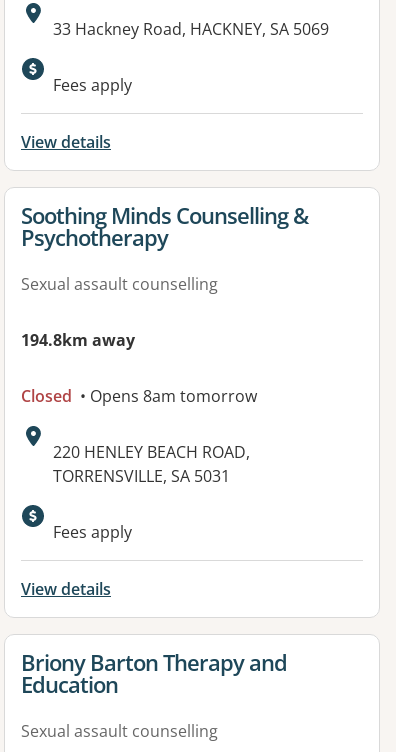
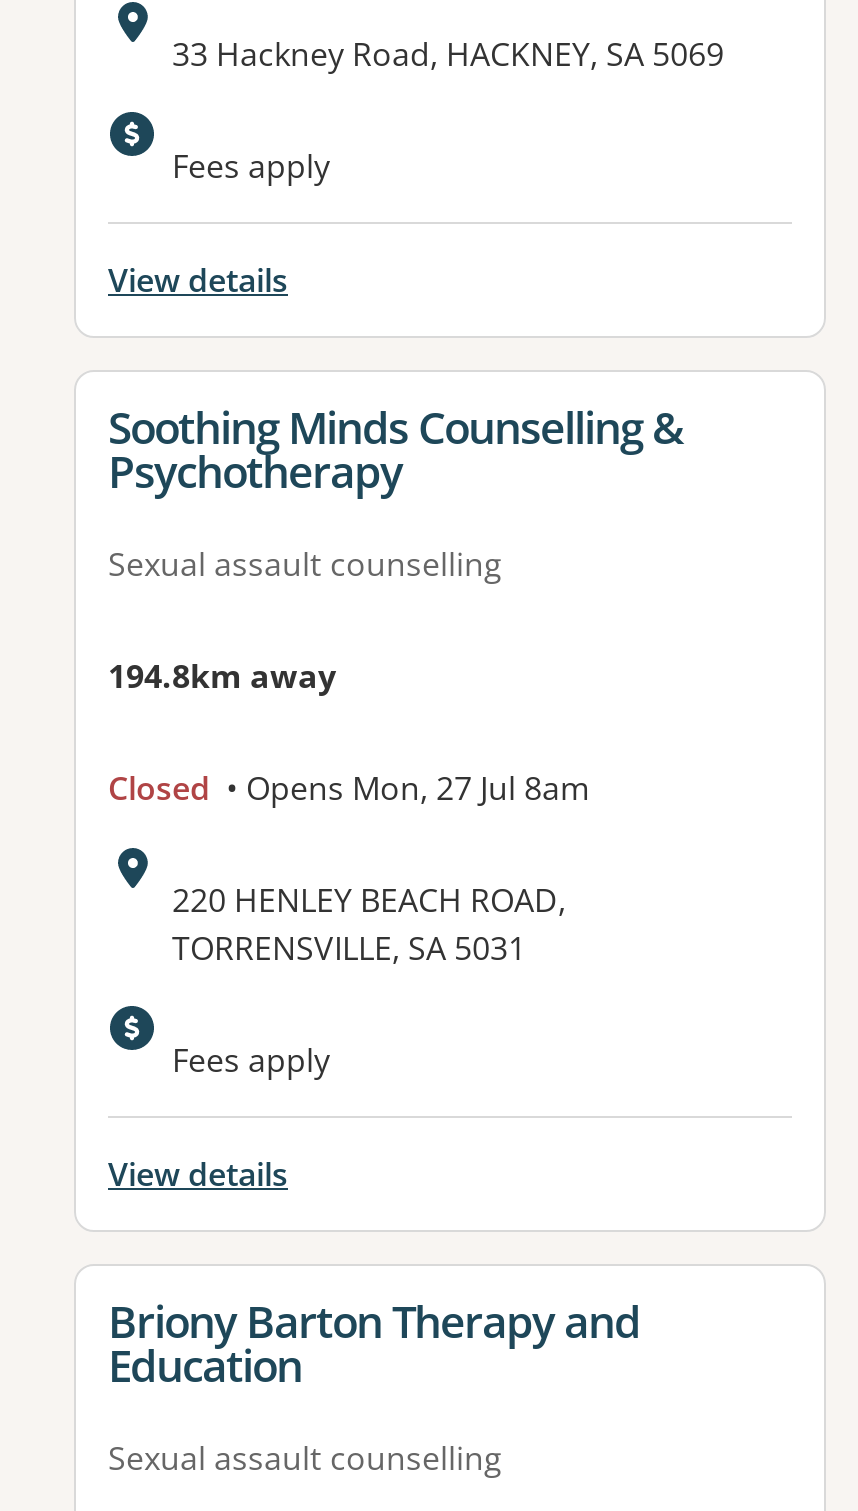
[21,385,257,407] Closed • Opens 8am tomorrow -> [108,767,590,811] Closed • Opens Mon, 27 Jul 8am

